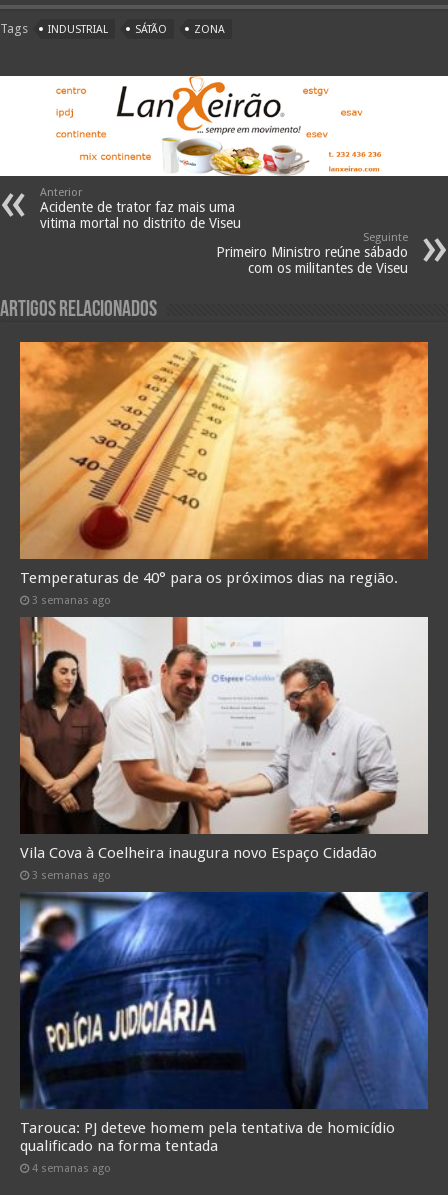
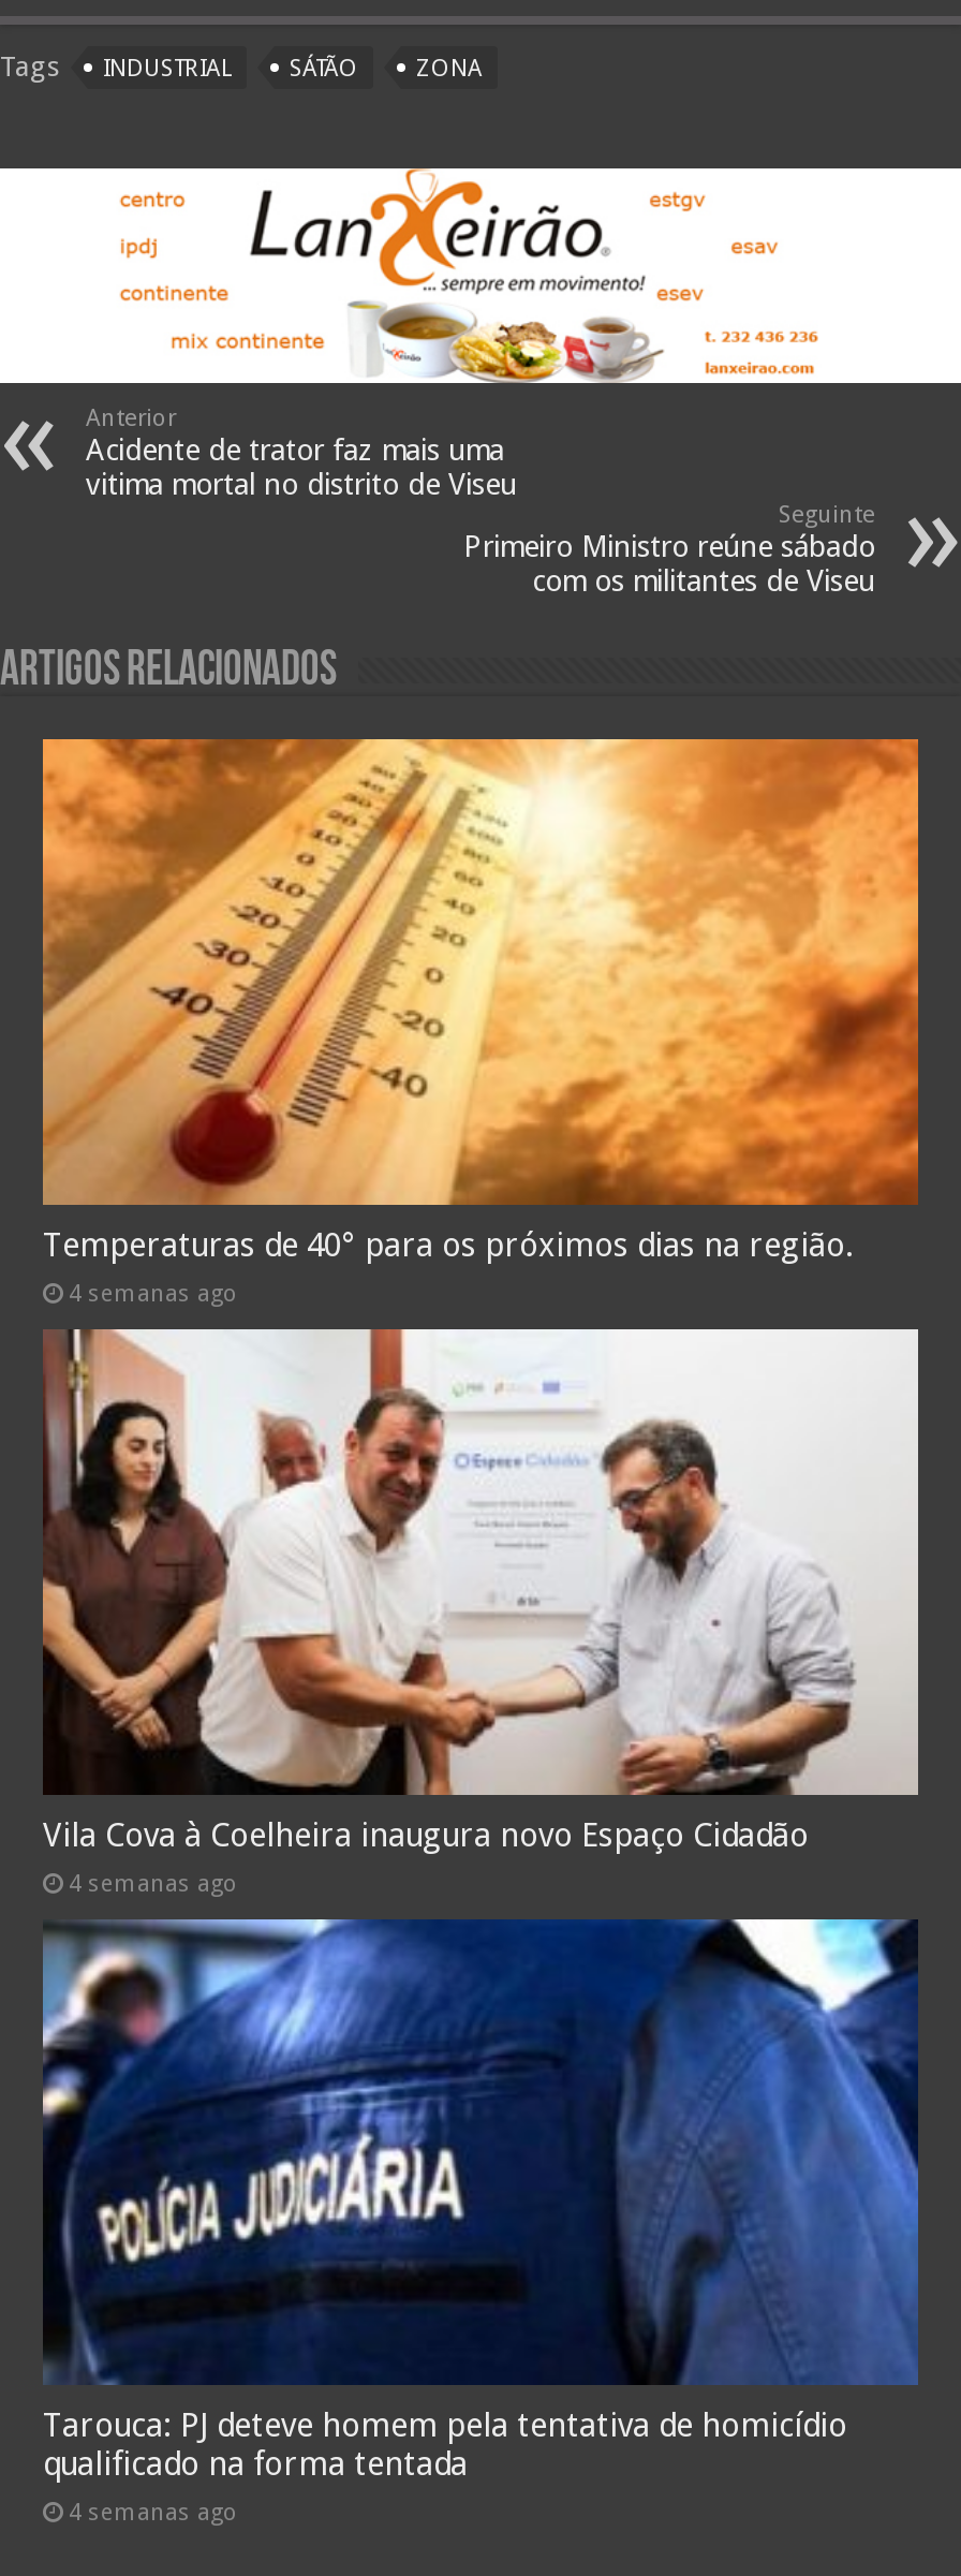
[32,594,111,607] 3 semanas ago -> [69,1280,238,1308] 4 semanas ago
[32,869,111,882] 3 semanas ago -> [69,1870,238,1898] 4 semanas ago

